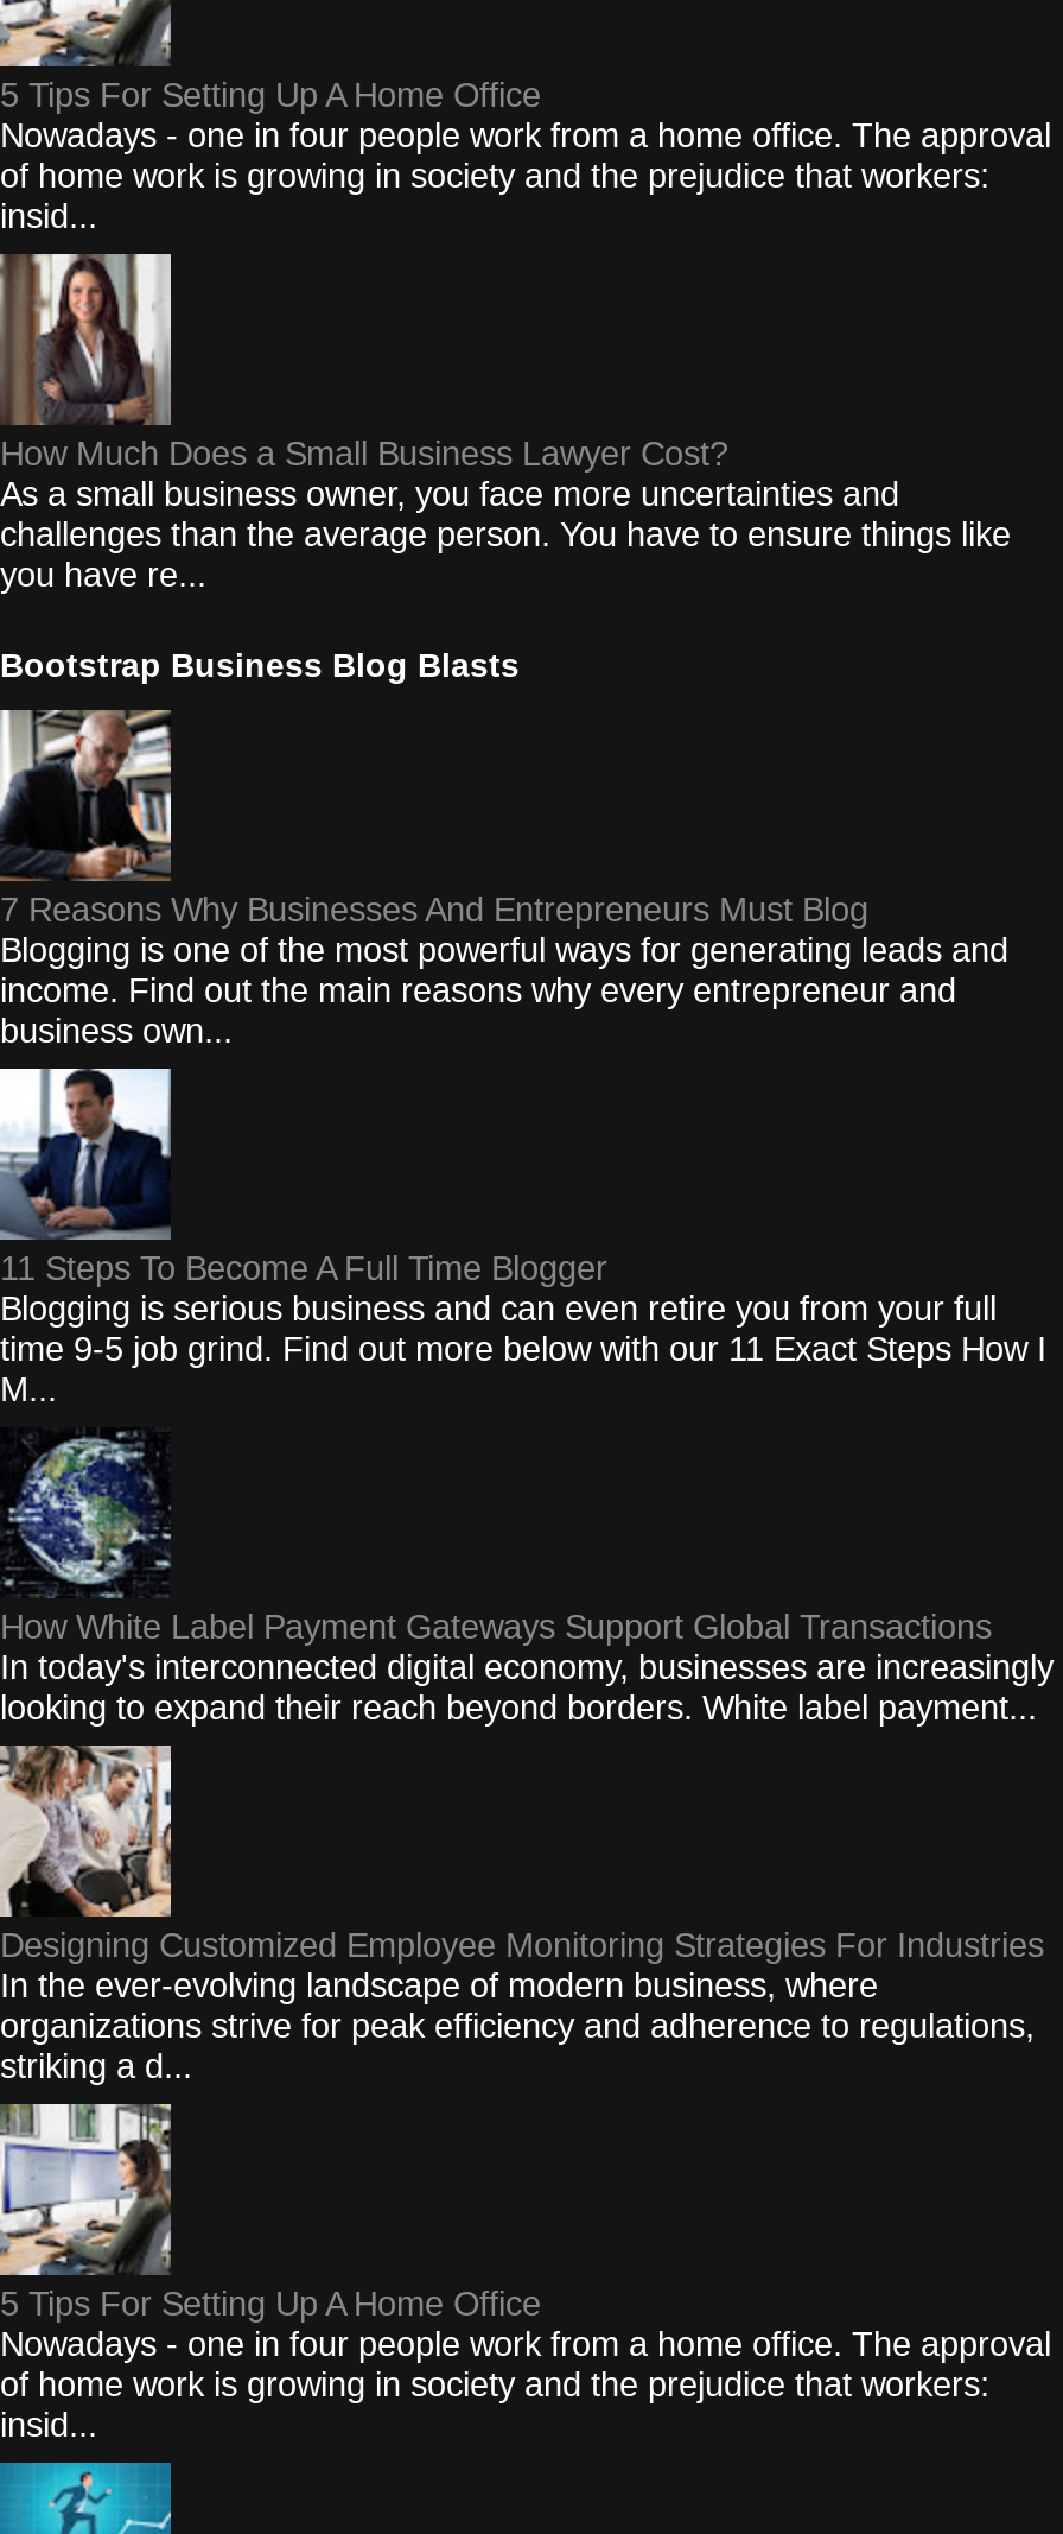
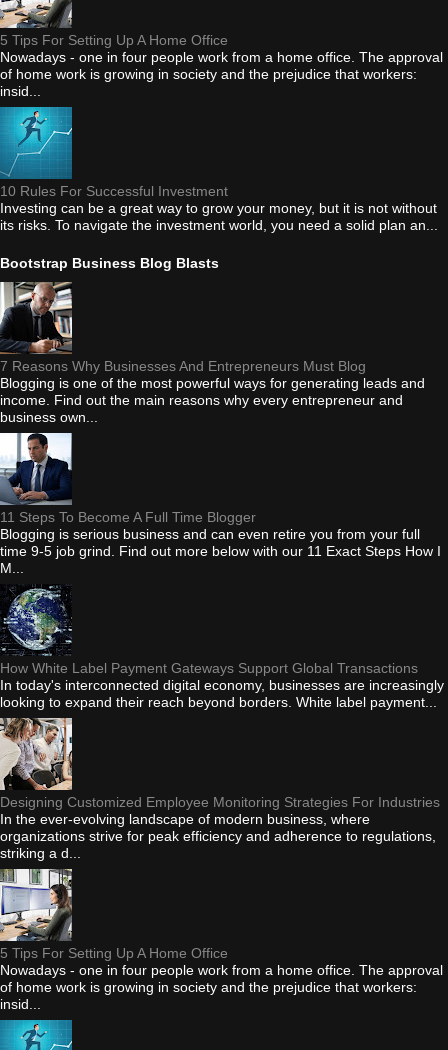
[0,252,1011,594] [image] | How Much Does a Small Business Lawyer Cost? | As a small business owner, you face more uncertainties and | challenges than the average person. You have to ensure things like | you have re... -> [0,106,438,233] [image] | 10 Rules For Successful Investment | Investing can be a great way to grow your money, but it is not without | its risks. To navigate the investment world, you need a solid plan an...

